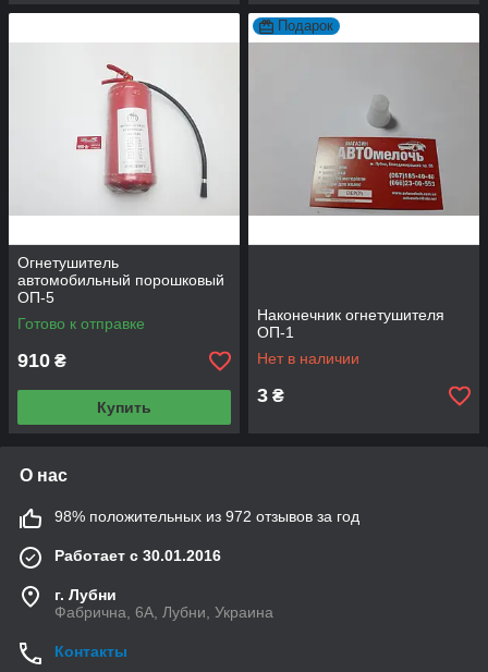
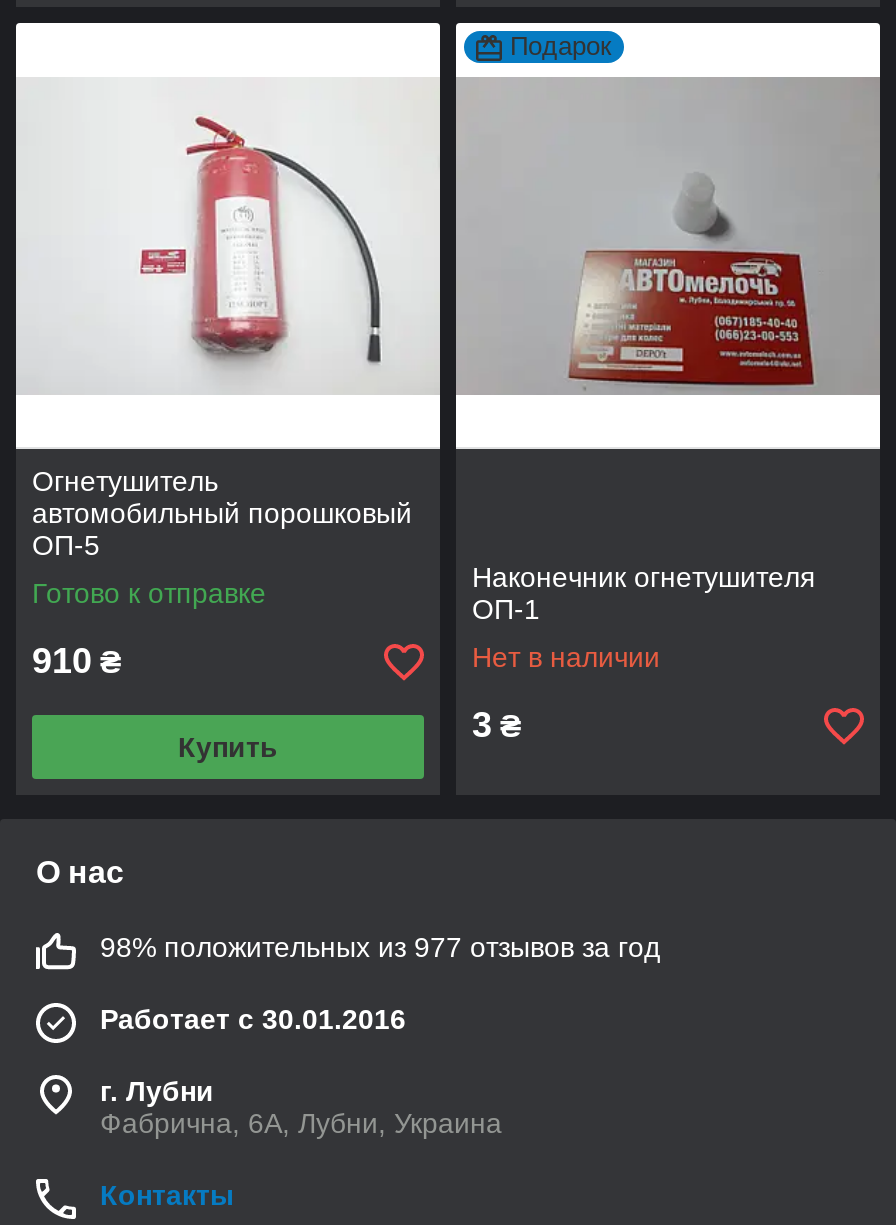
[54,508,359,525] 98% положительных из 972 отзывов за год -> [100,931,660,963] 98% положительных из 977 отзывов за год

